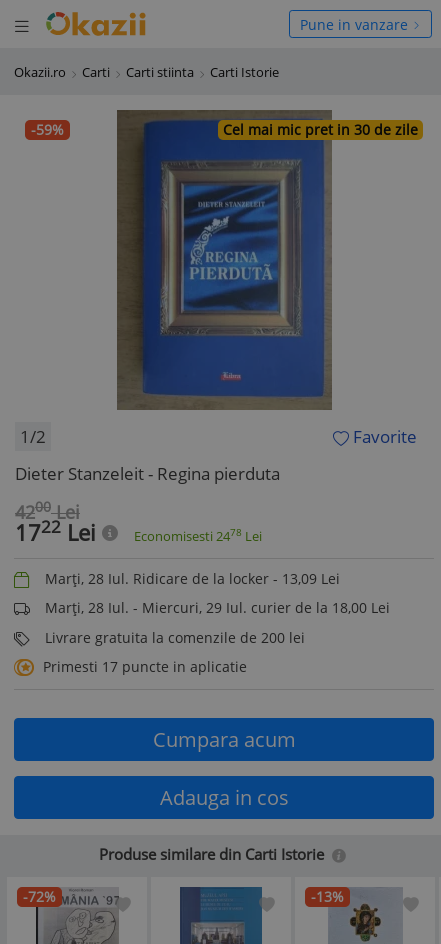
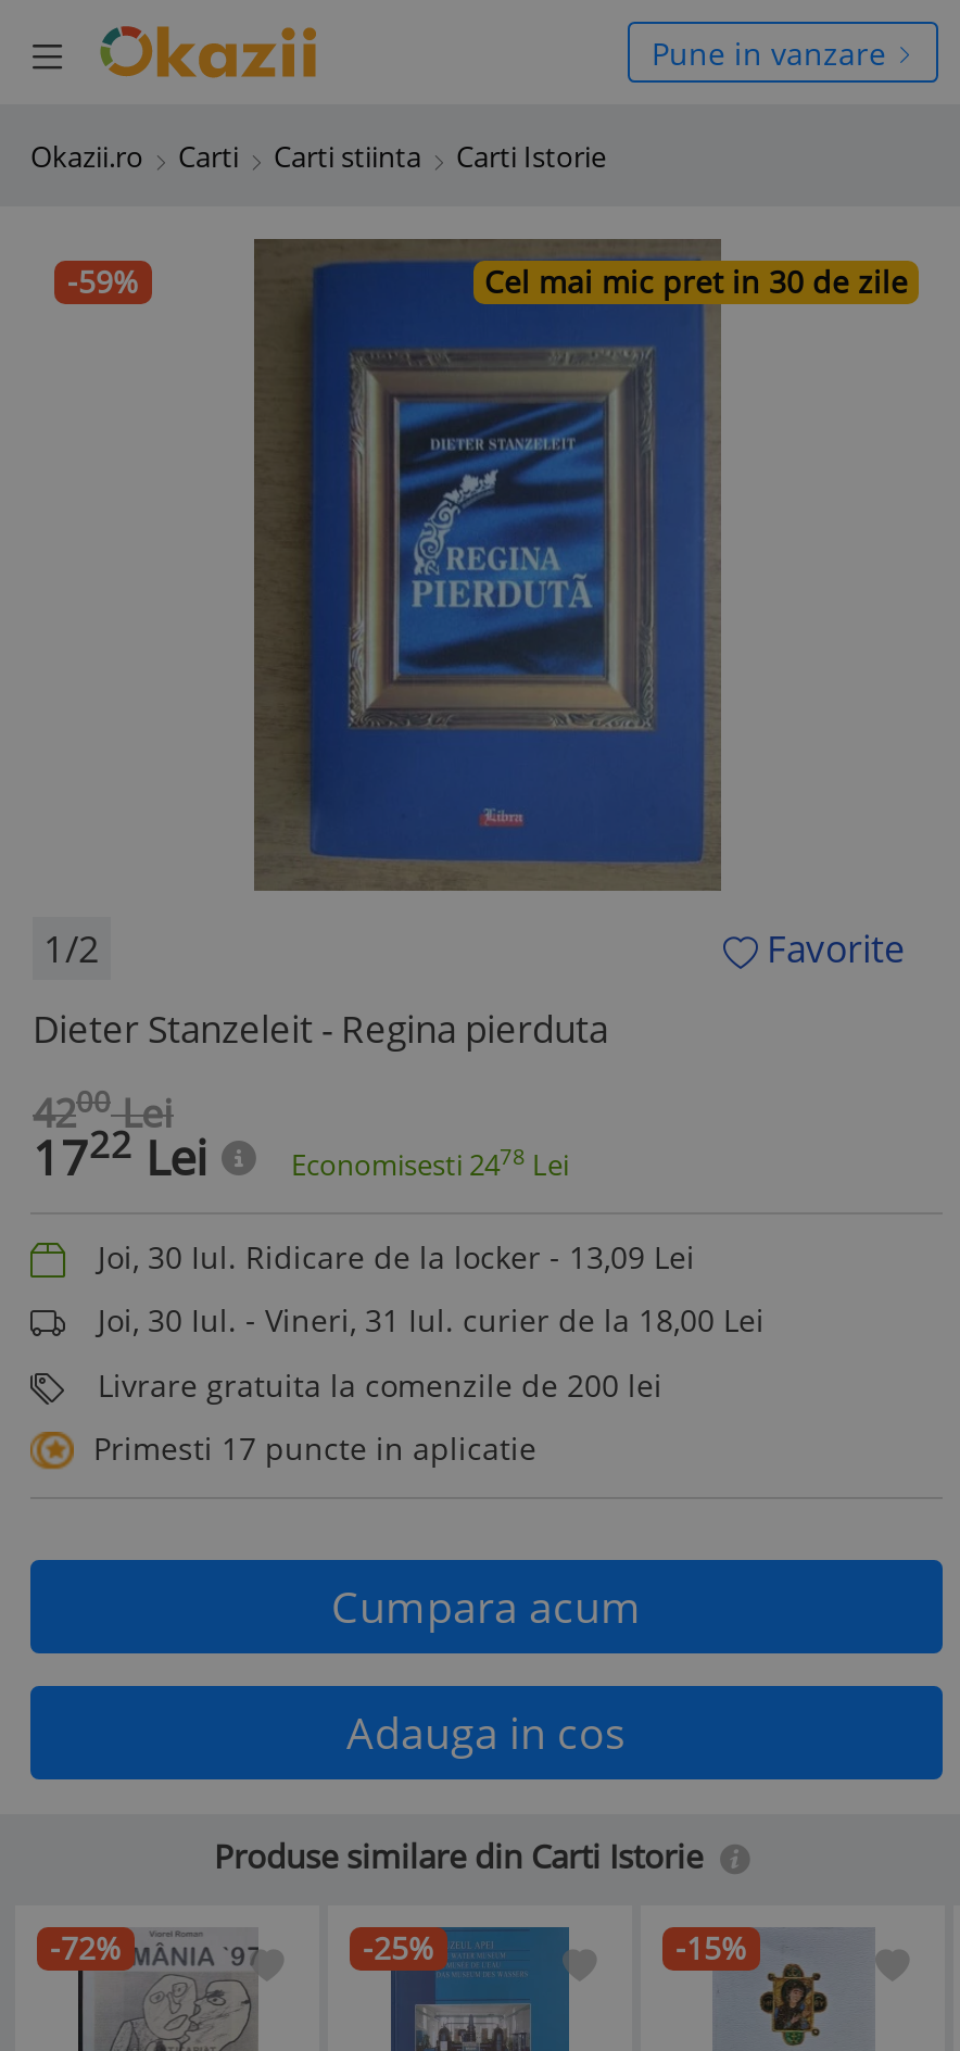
[45,569,340,588] Marți, 28 Iul. Ridicare de la locker - 13,09 Lei -> [98,1235,695,1277] Joi, 30 Iul. Ridicare de la locker - 13,09 Lei
[45,598,390,617] Marți, 28 Iul. - Miercuri, 29 Iul. curier de la 18,00 Lei -> [98,1300,765,1341] Joi, 30 Iul. - Vineri, 31 Iul. curier de la 18,00 Lei
[311,887,344,906] -13% -> [675,1928,747,1969] -15%
none -> [363,1928,434,1969] -25%

